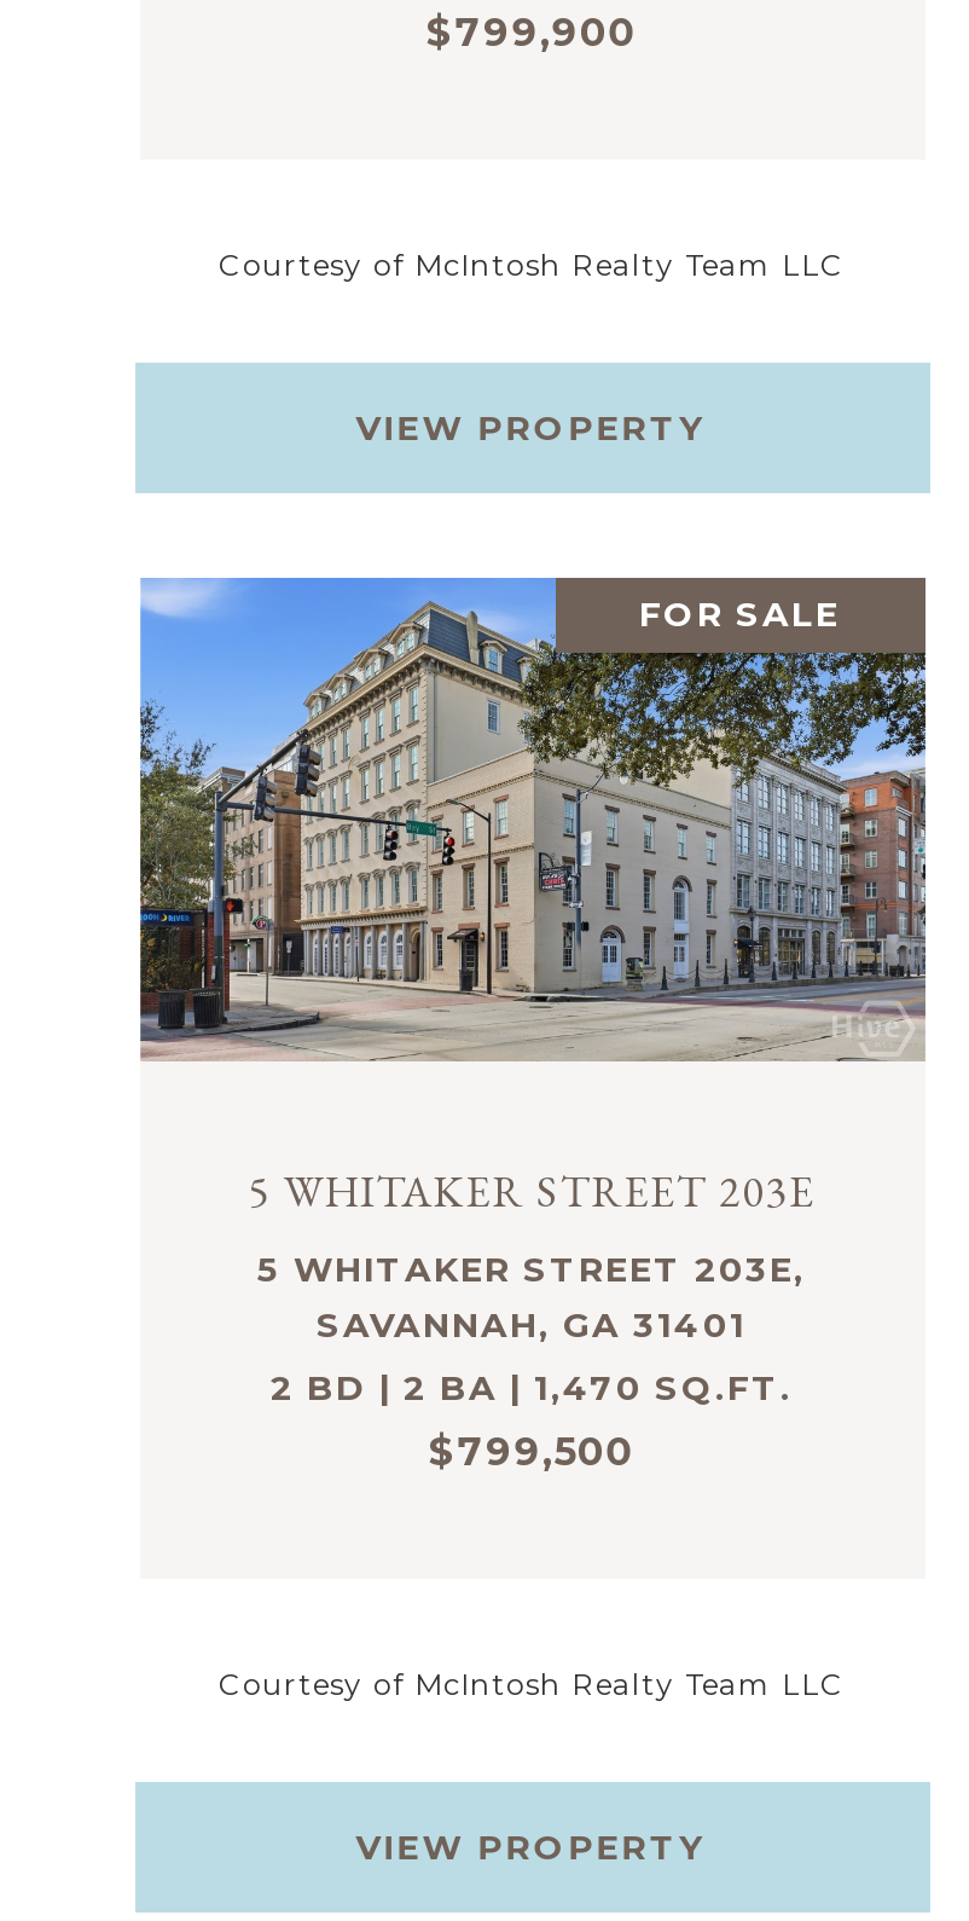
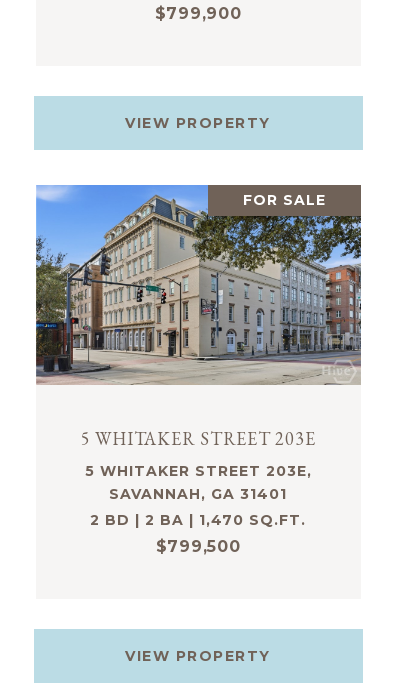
[219,246,845,282] Courtesy of McIntosh Realty Team LLC -> none
[219,1665,845,1701] Courtesy of McIntosh Realty Team LLC -> none

